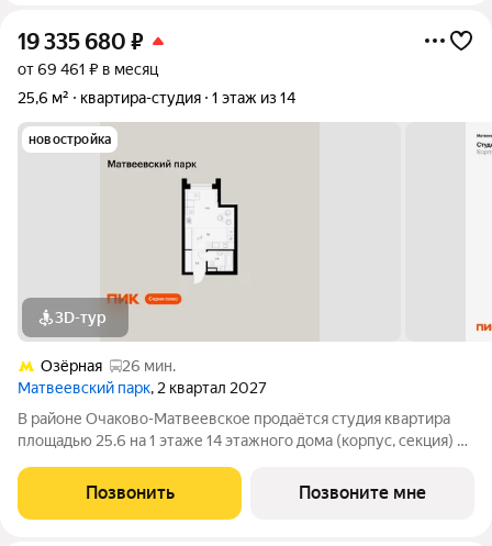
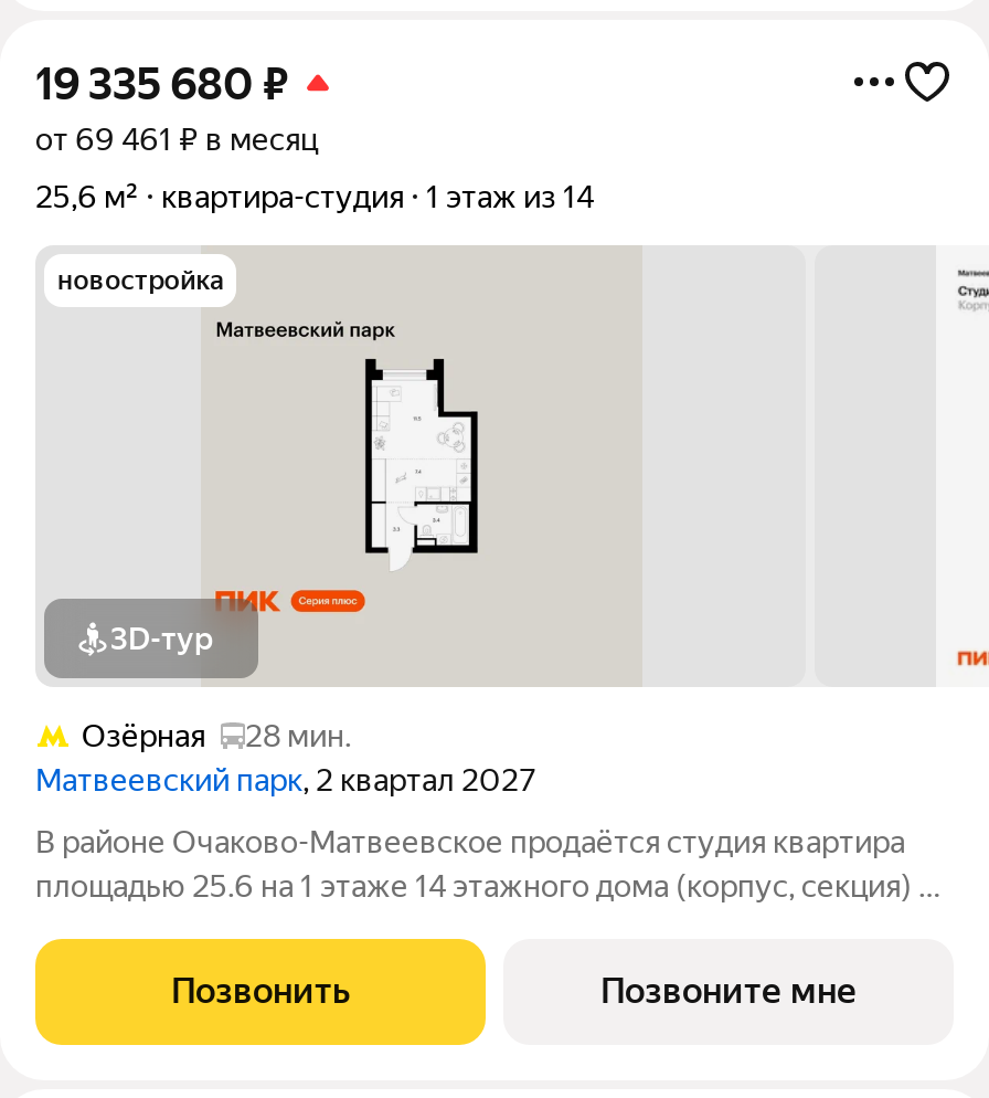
[41,357,176,375] Озёрная 26 мин. -> [82,718,351,754] Озёрная 28 мин.

